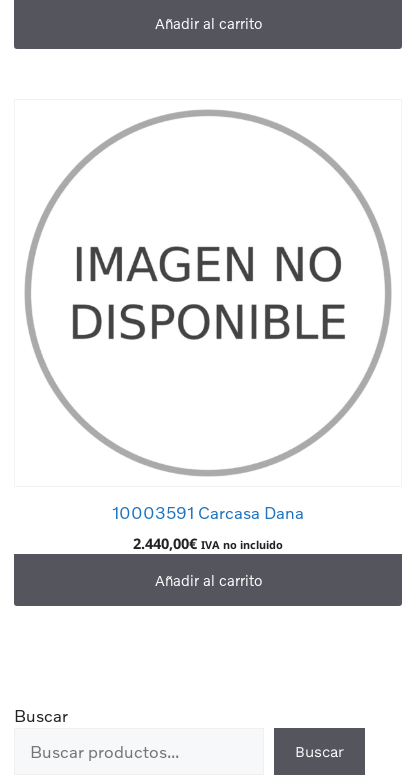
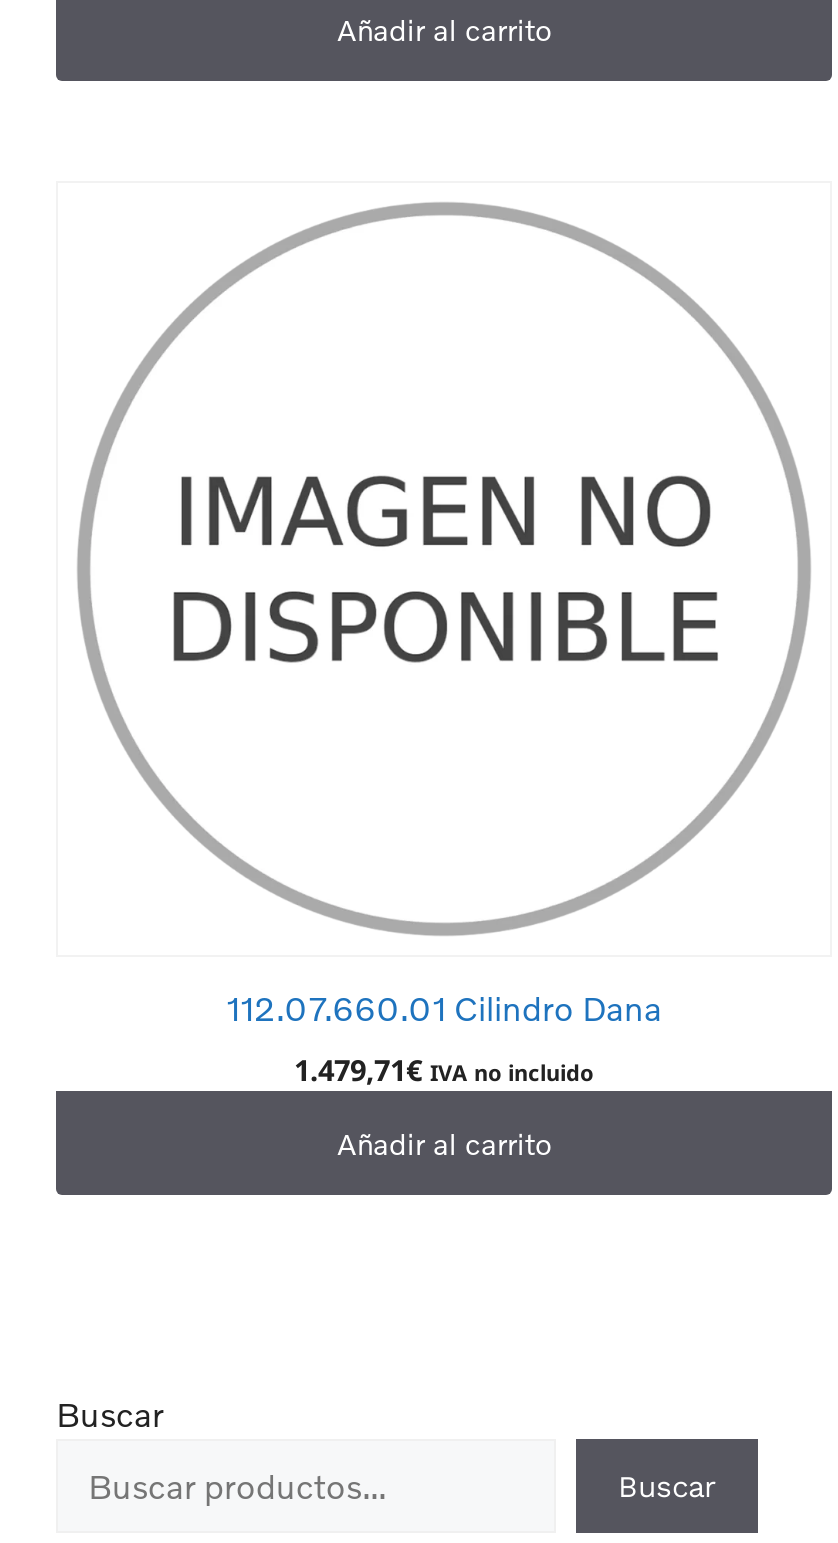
[112,502,304,523] 10003591 Carcasa Dana -> [226,987,662,1029] 112.07.660.01 Cilindro Dana
[133,533,283,553] 2.440,00€ IVA no incluido -> [294,1049,594,1089] 1.479,71€ IVA no incluido

